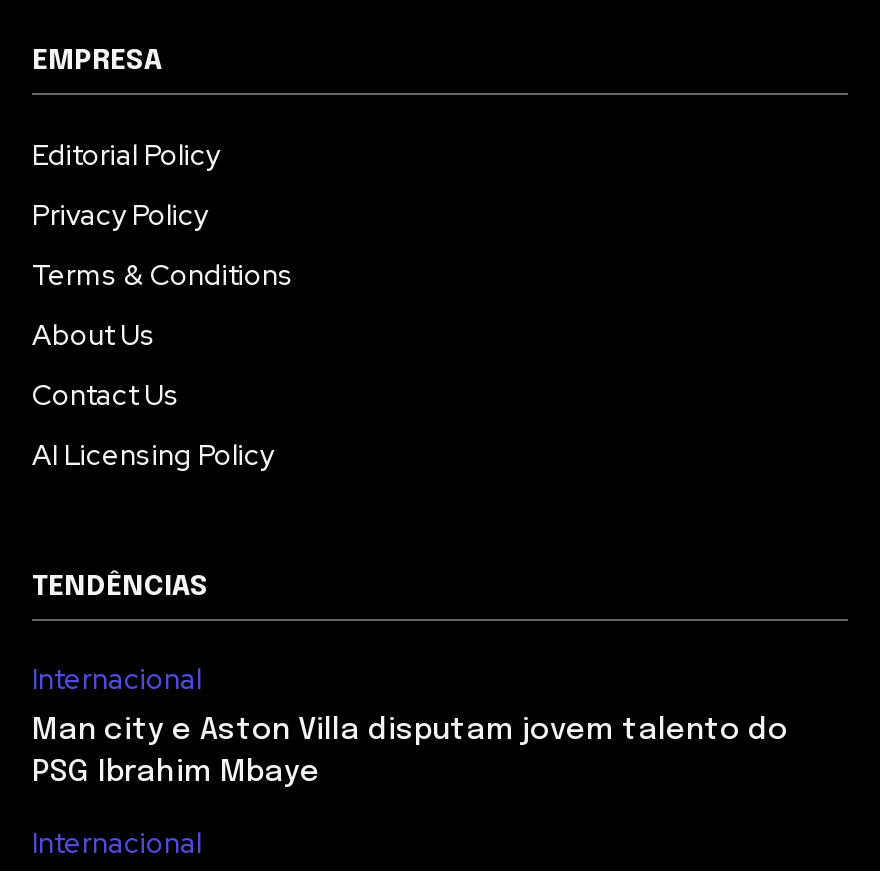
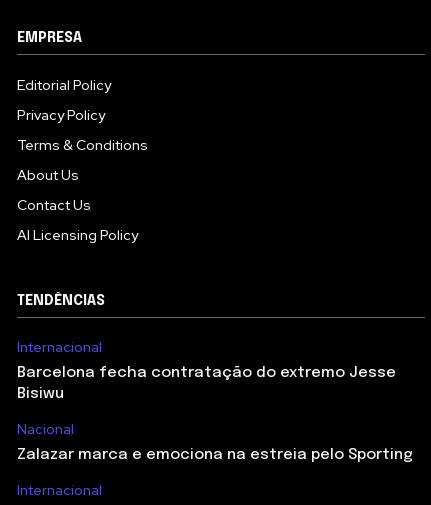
[32,715,788,789] Man city e Aston Villa disputam jovem talento do | PSG Ibrahim Mbaye -> [17,365,413,463] Barcelona fecha contratação do extremo Jesse | Bisiwu | Nacional | Zalazar marca e emociona na estreia pelo Sporting

